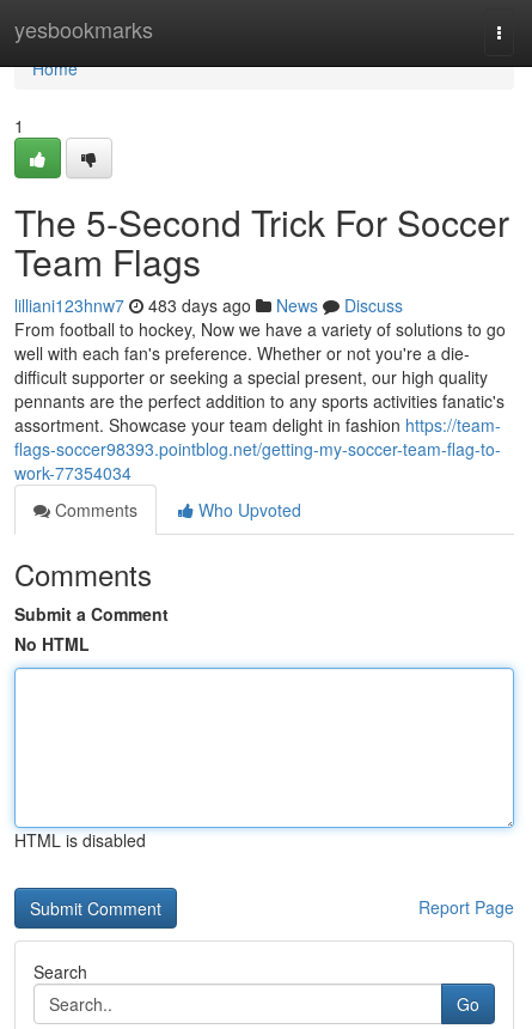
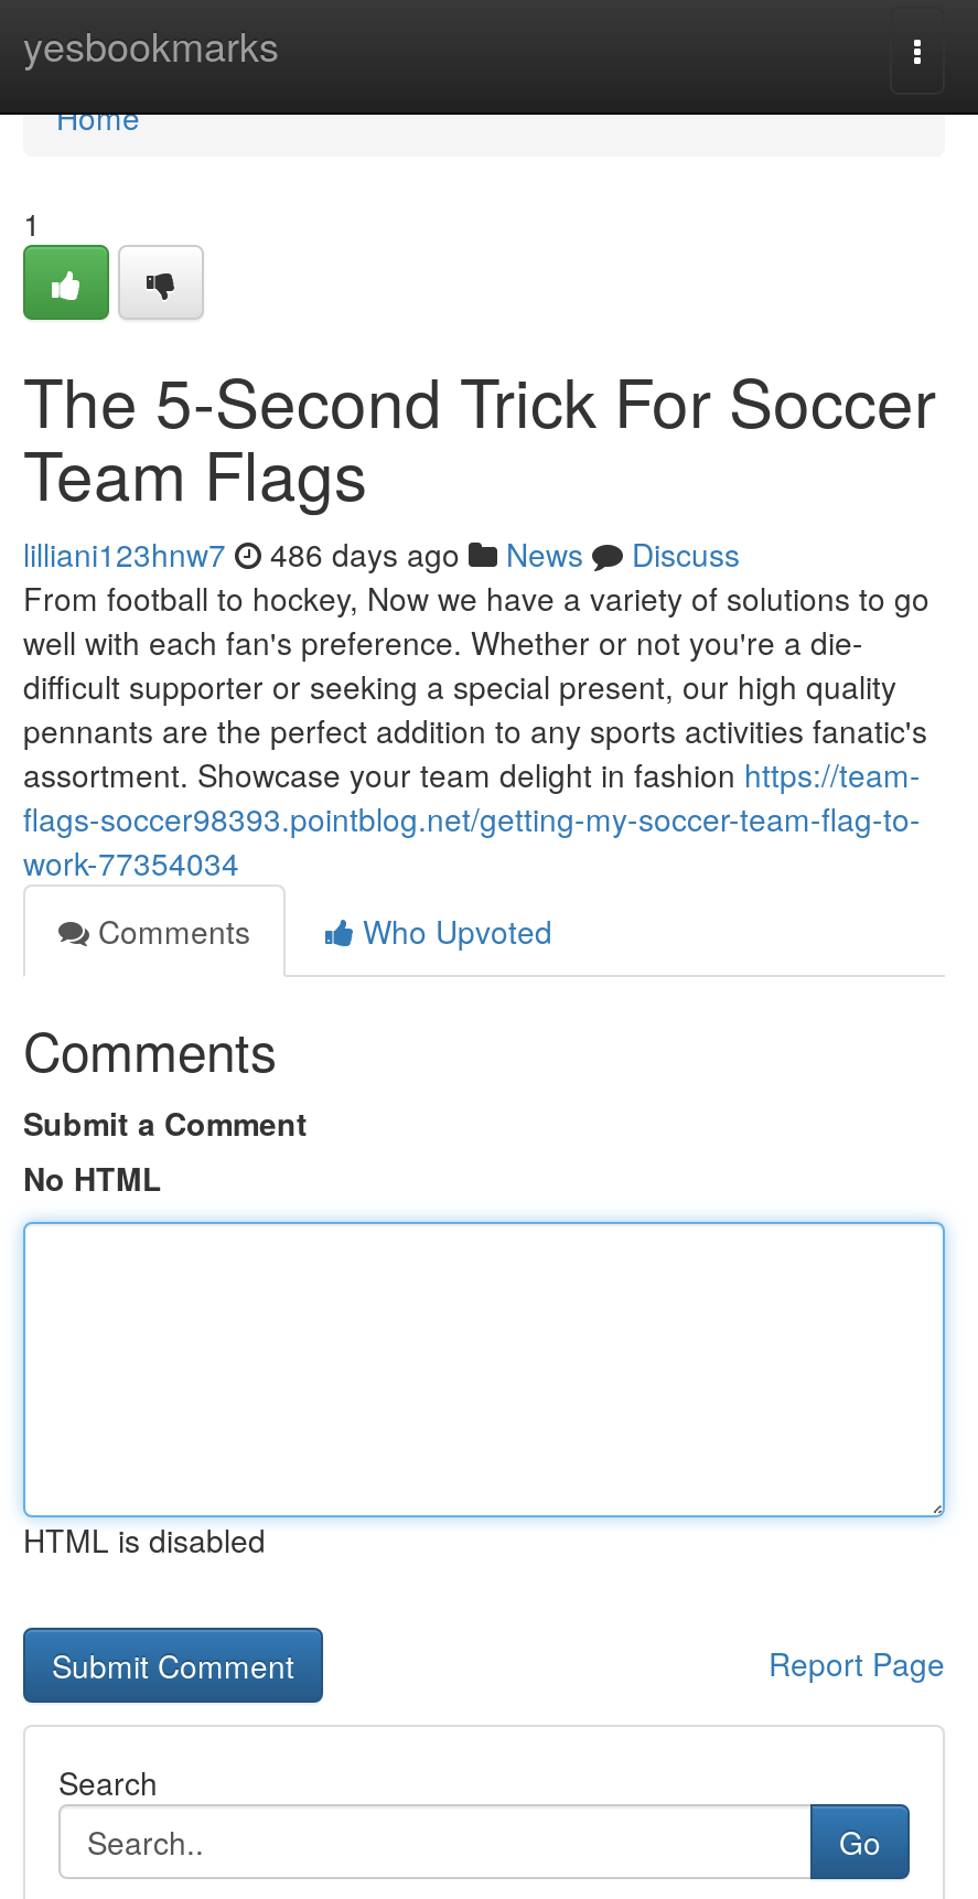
[14,293,403,317] lilliani123hnw7 483 days ago News Discuss -> [23,532,740,576] lilliani123hnw7 486 days ago News Discuss

